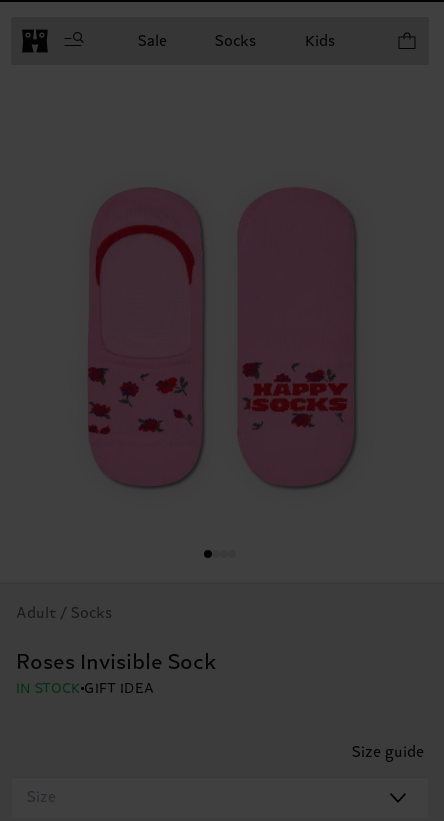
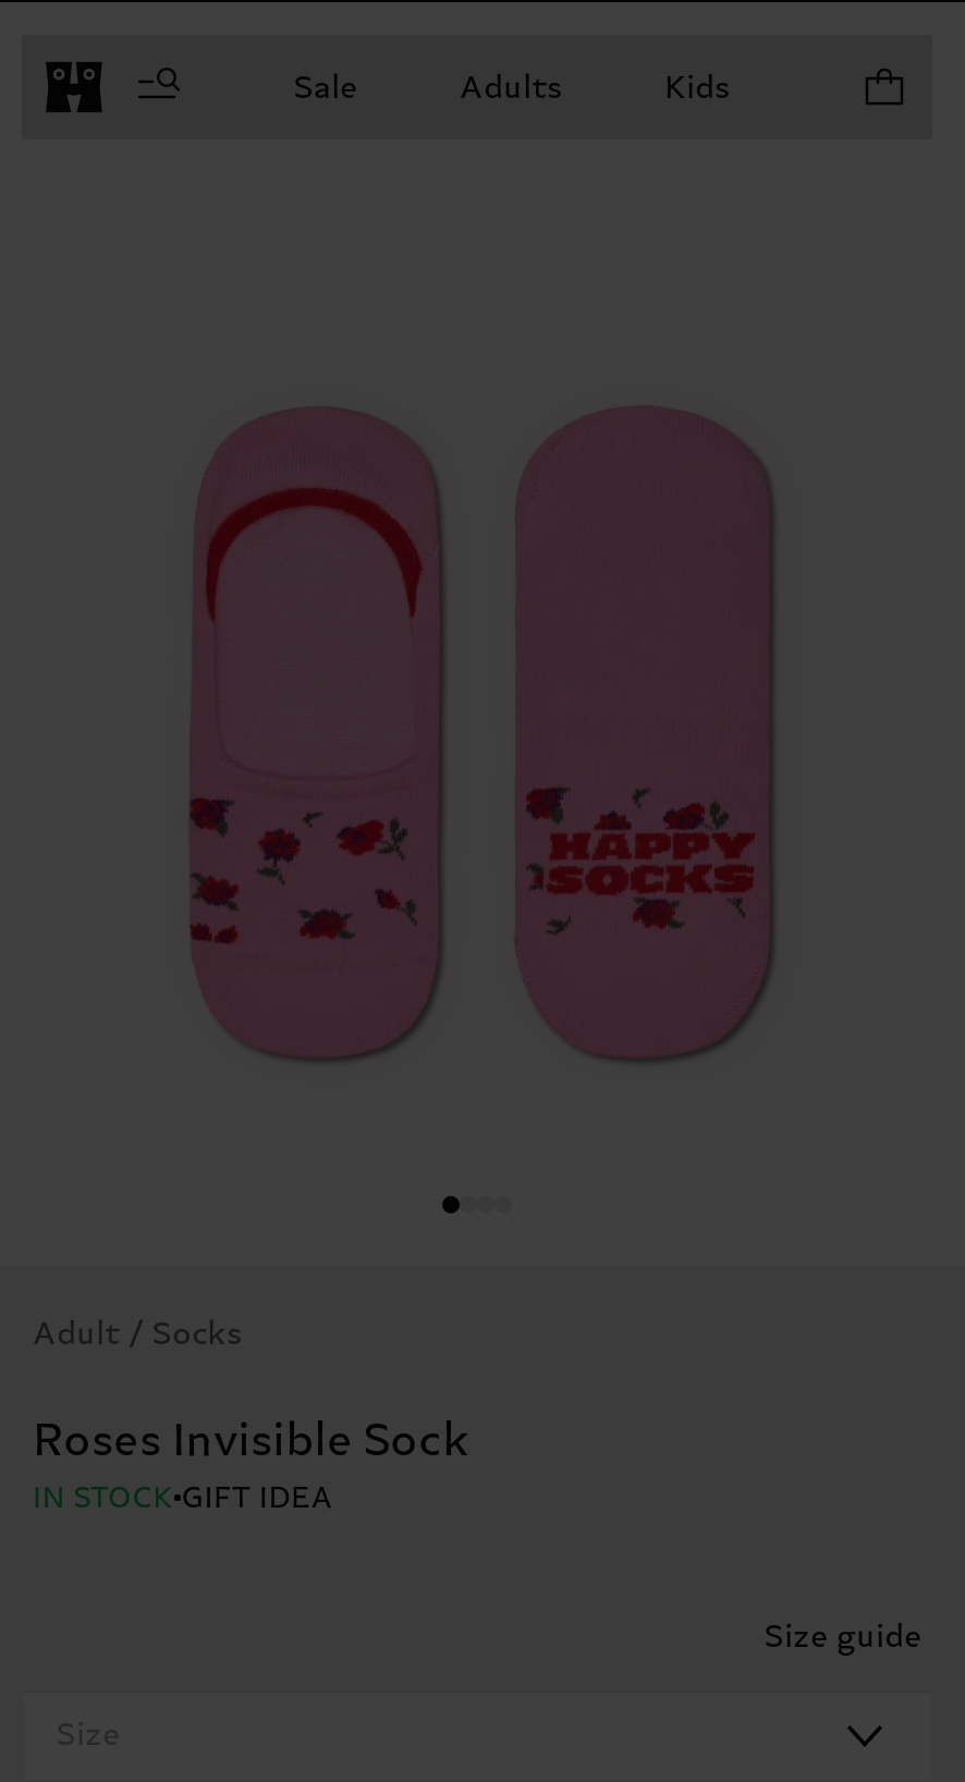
[215,32,256,49] Socks -> [460,69,562,106] Adults

